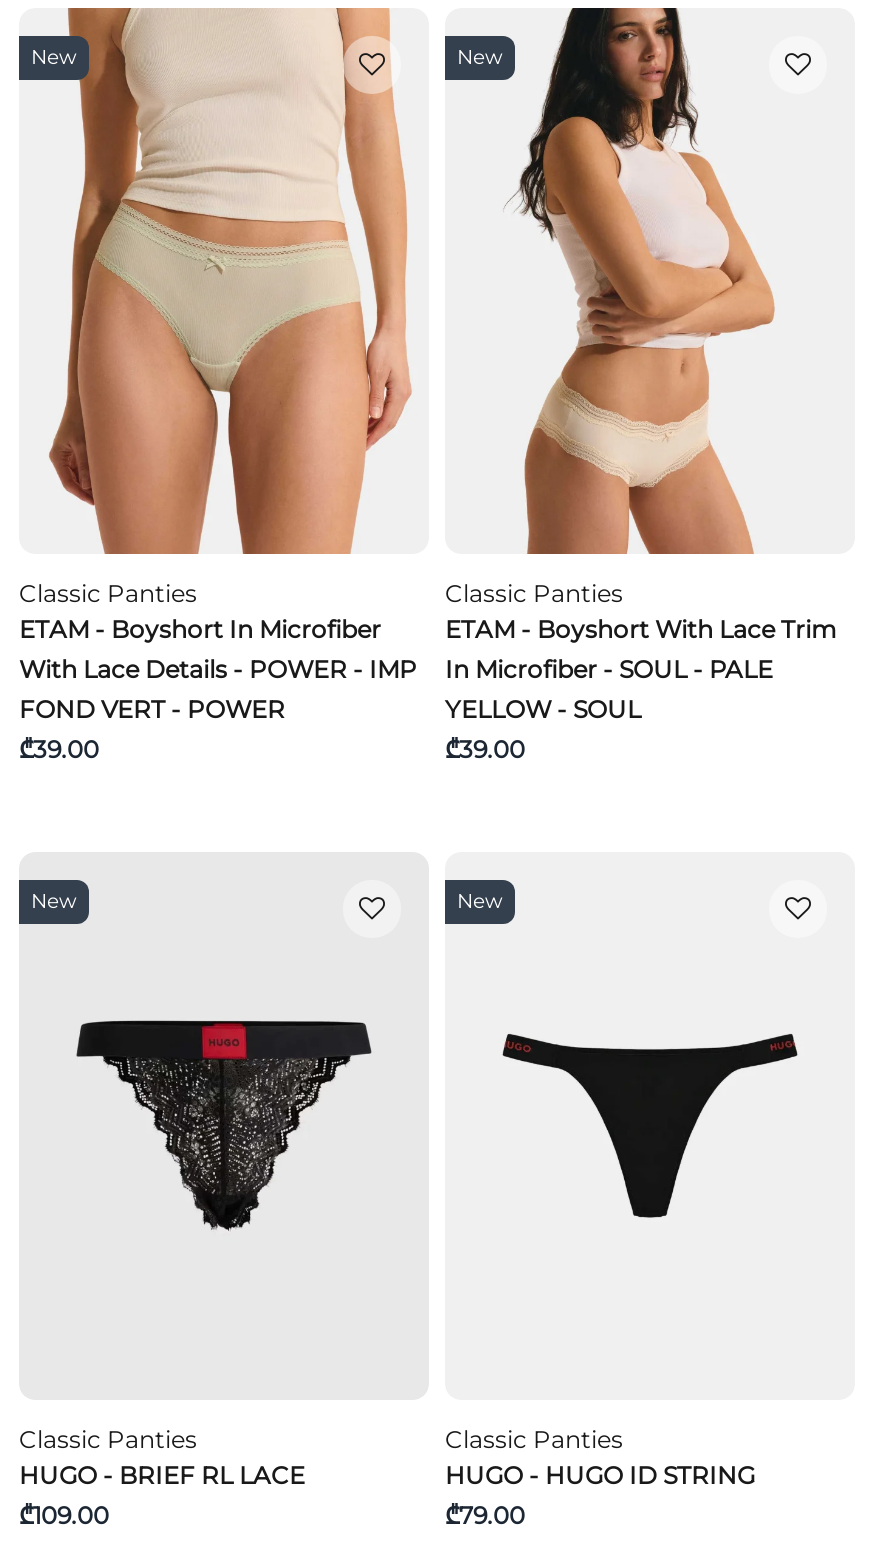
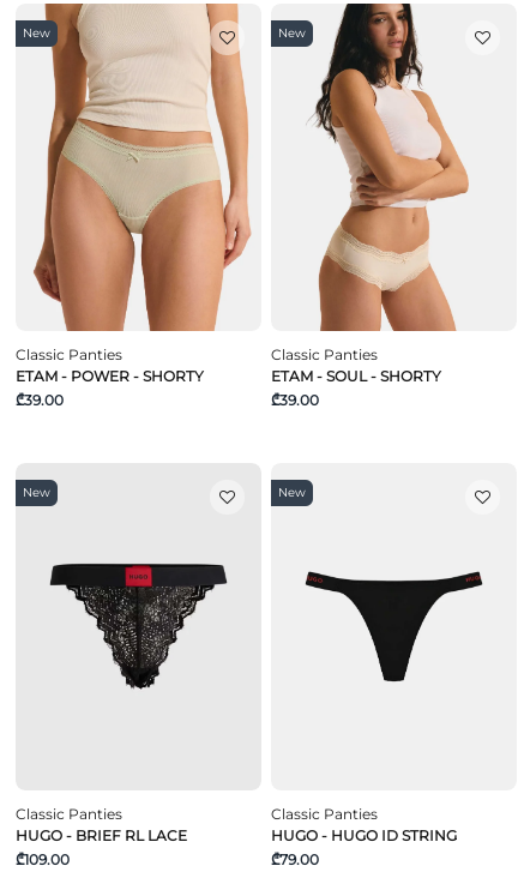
[19,614,417,724] ETAM - Boyshort In Microfiber | With Lace Details - POWER - IMP | FOND VERT - POWER -> [16,368,204,386] ETAM - POWER - SHORTY
[445,614,837,724] ETAM - Boyshort With Lace Trim | In Microfiber - SOUL - PALE | YELLOW - SOUL -> [271,368,441,386] ETAM - SOUL - SHORTY

